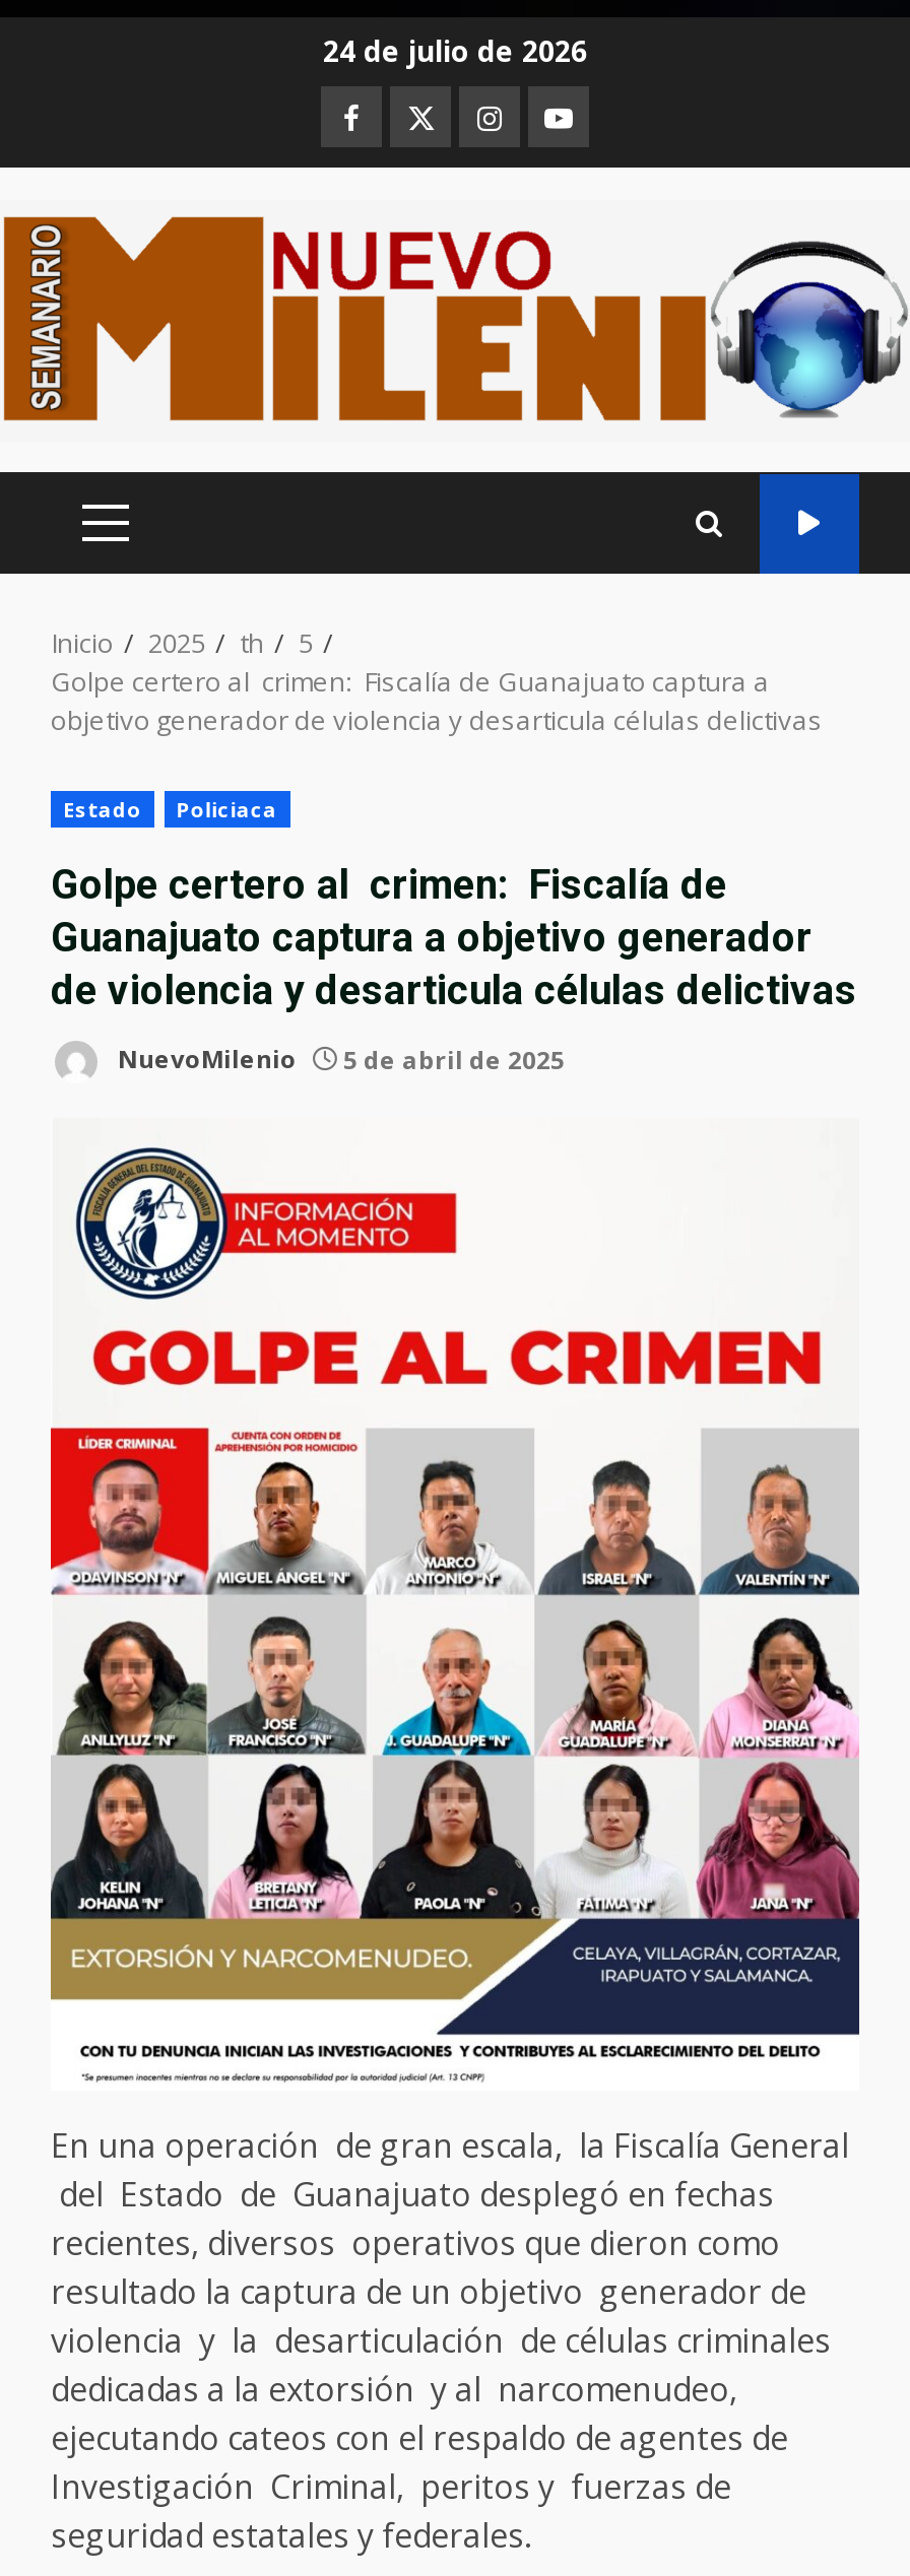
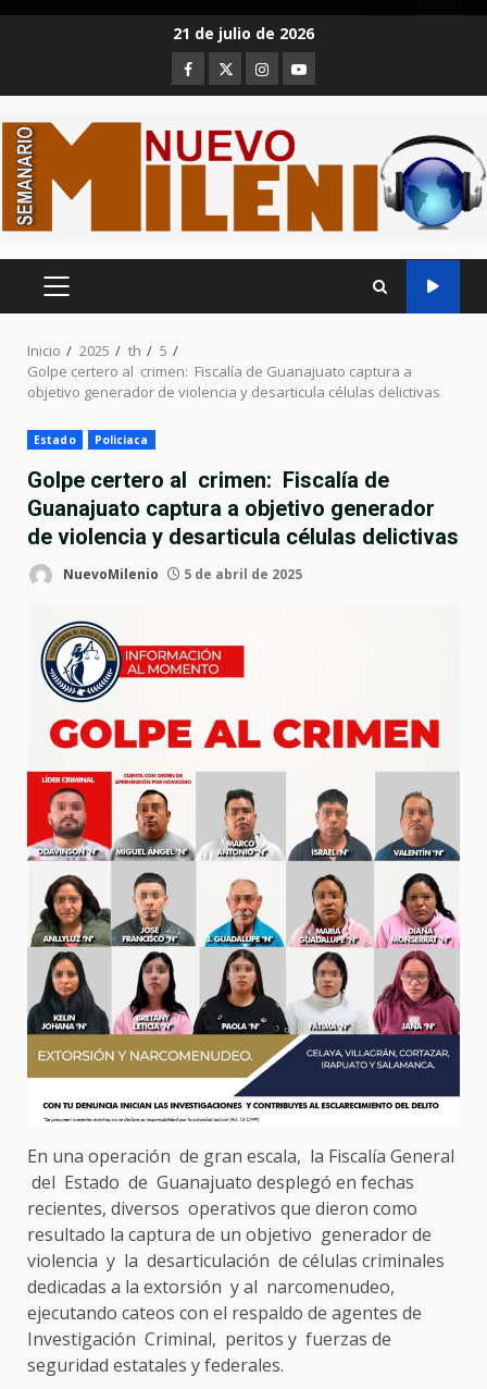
[323,31,587,70] 24 de julio de 2026 -> [173,23,314,44] 21 de julio de 2026

